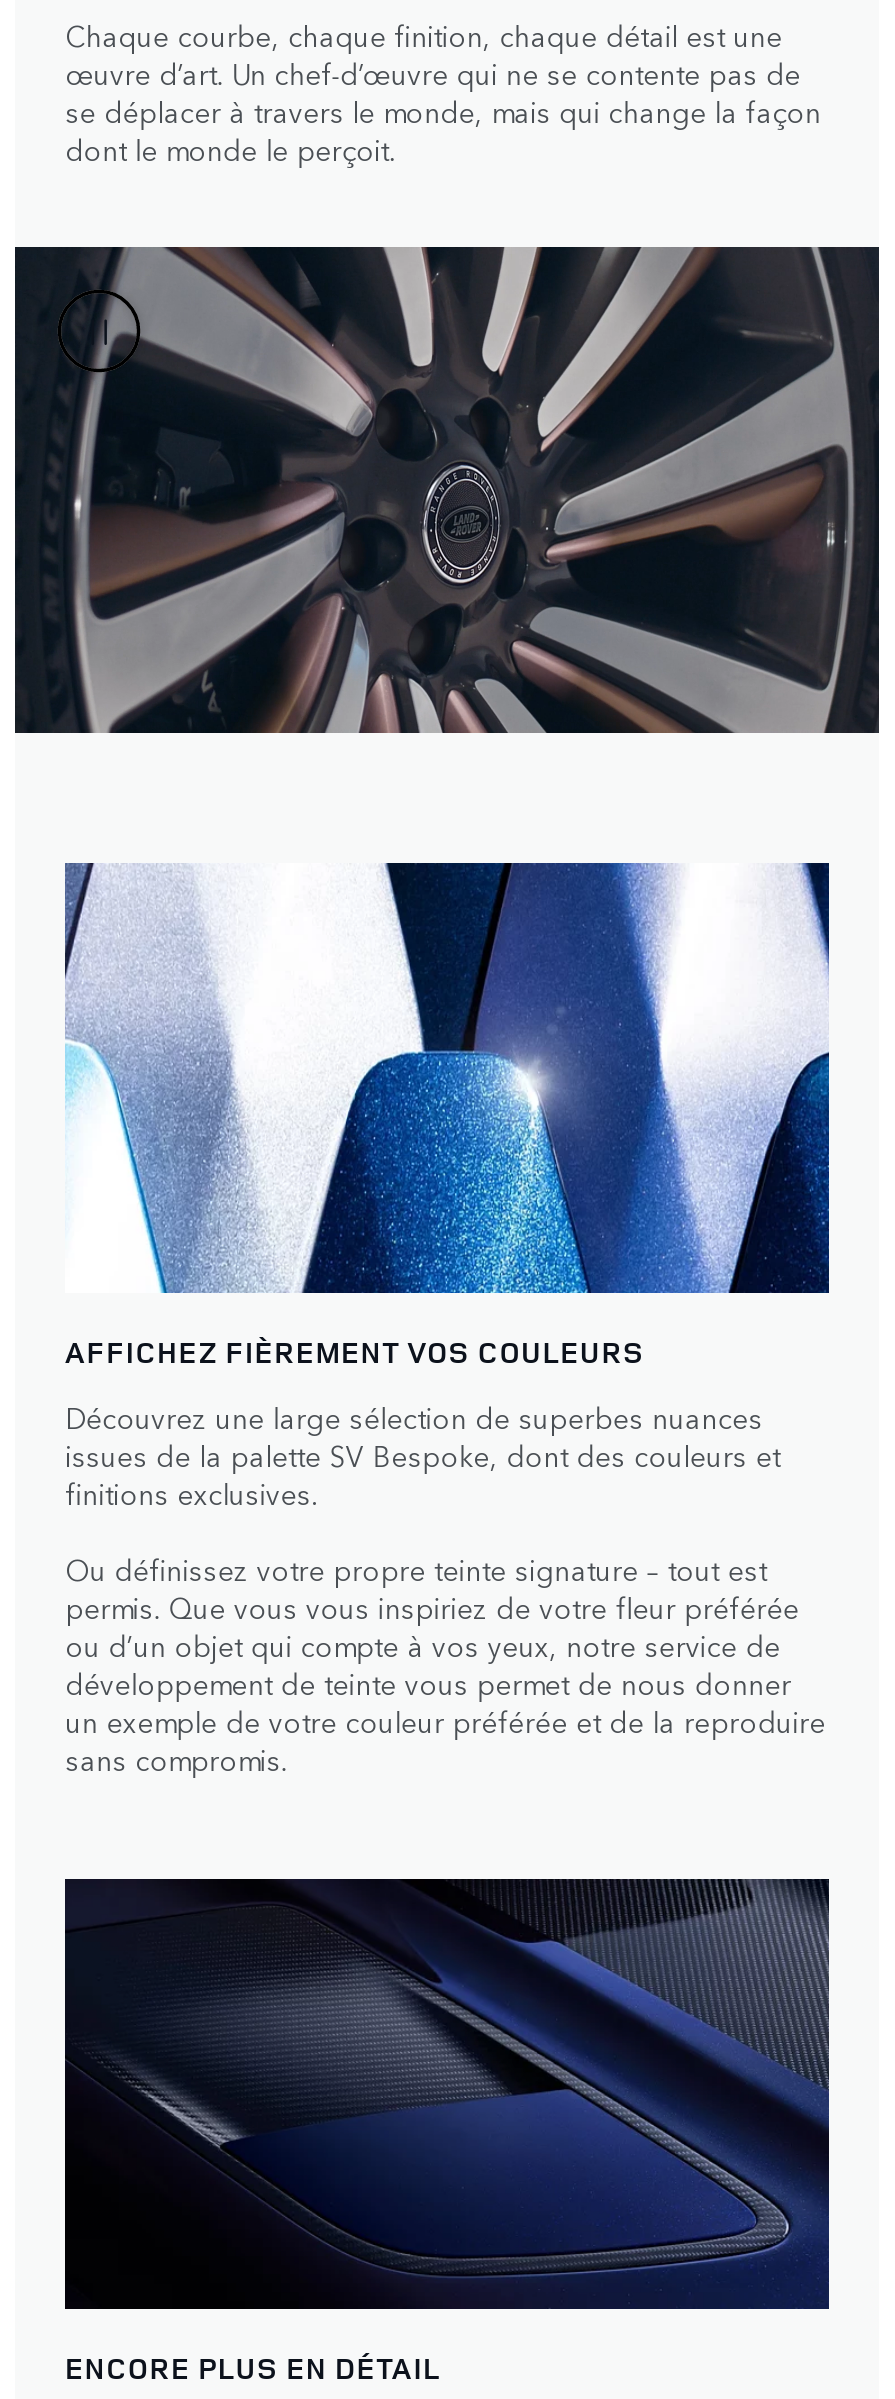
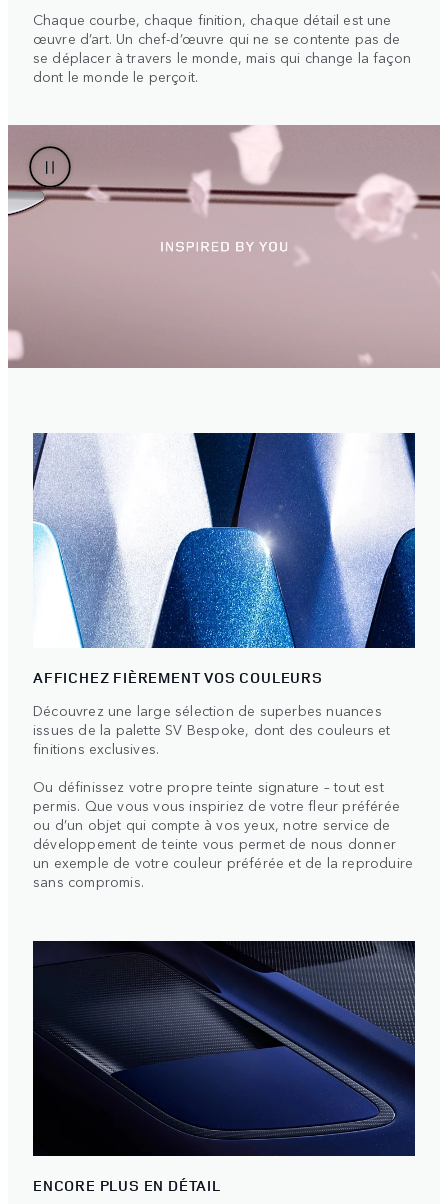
[13,245,881,733] [image] -> [7,125,441,367] [image]

